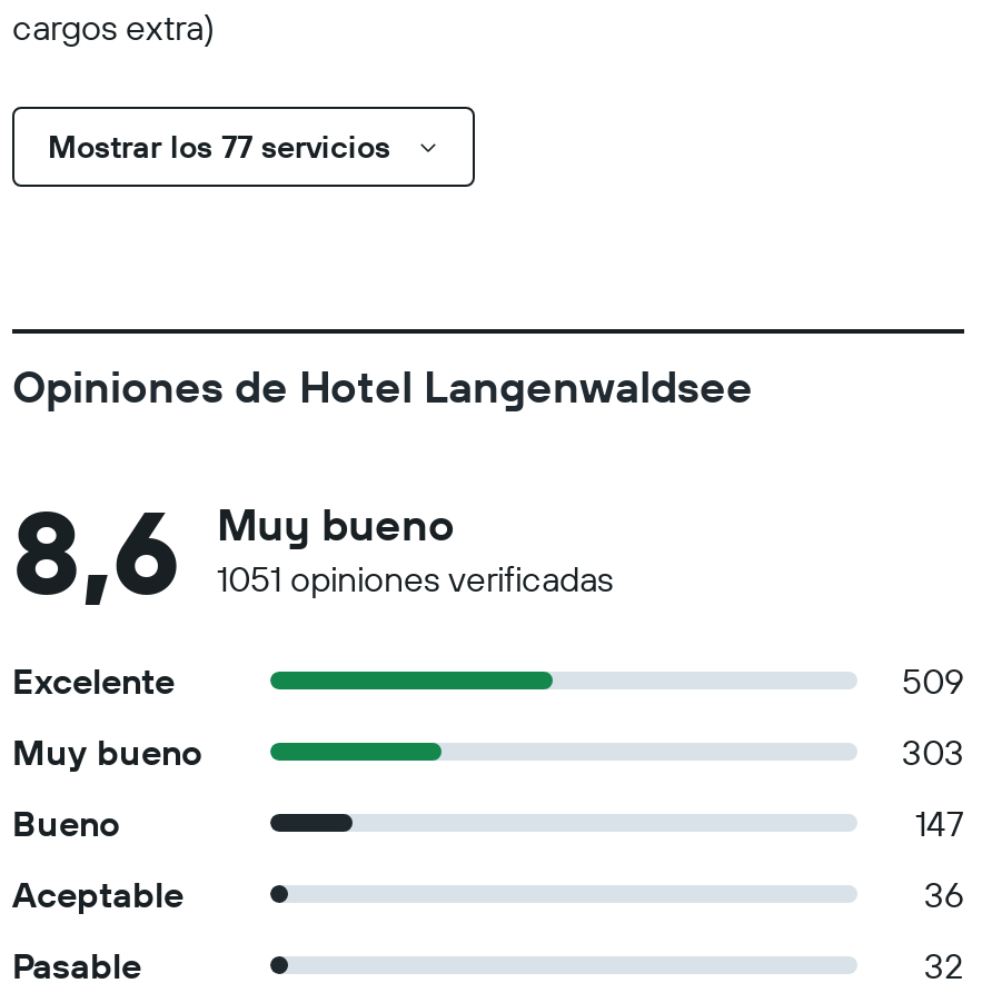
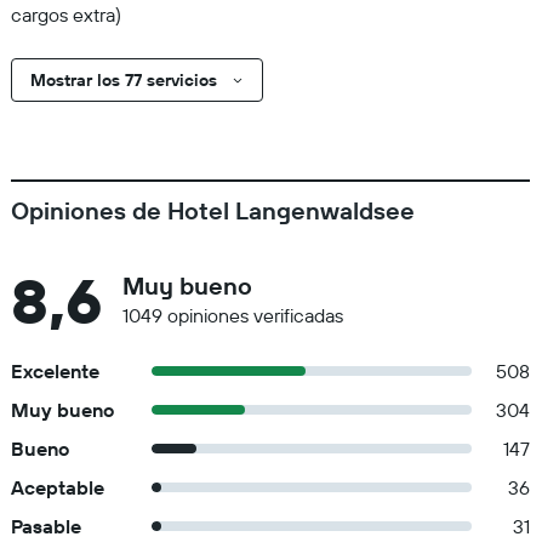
[217,556,613,600] 1051 opiniones verificadas -> [122,303,343,327] 1049 opiniones verificadas
[902,658,964,703] 509 -> [496,359,530,383] 508
[902,729,964,774] 303 -> [496,398,530,422] 304
[924,943,964,987] 32 -> [513,514,530,538] 31

